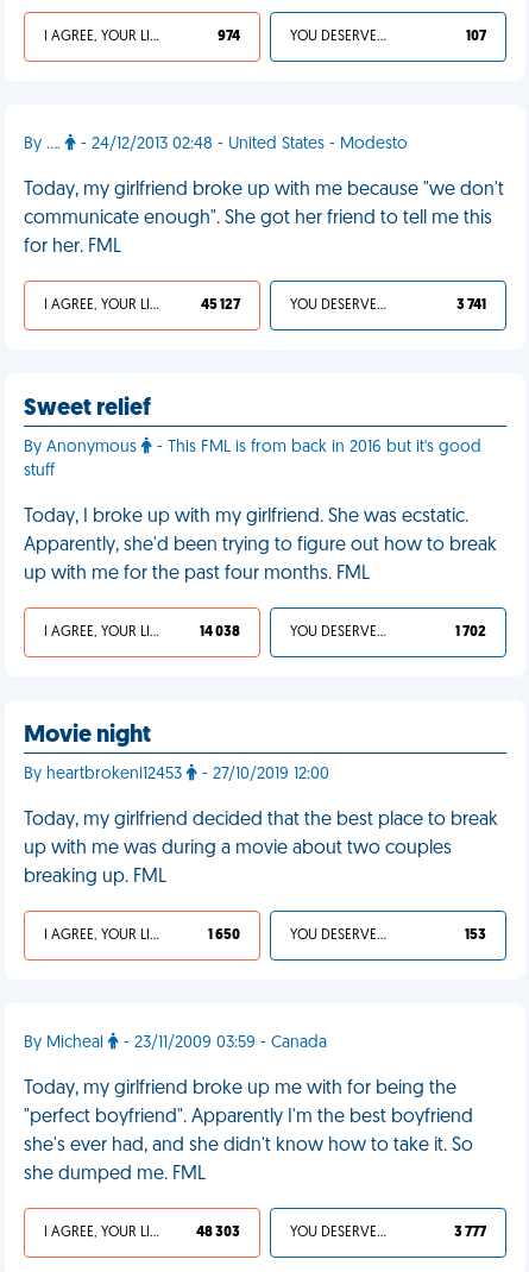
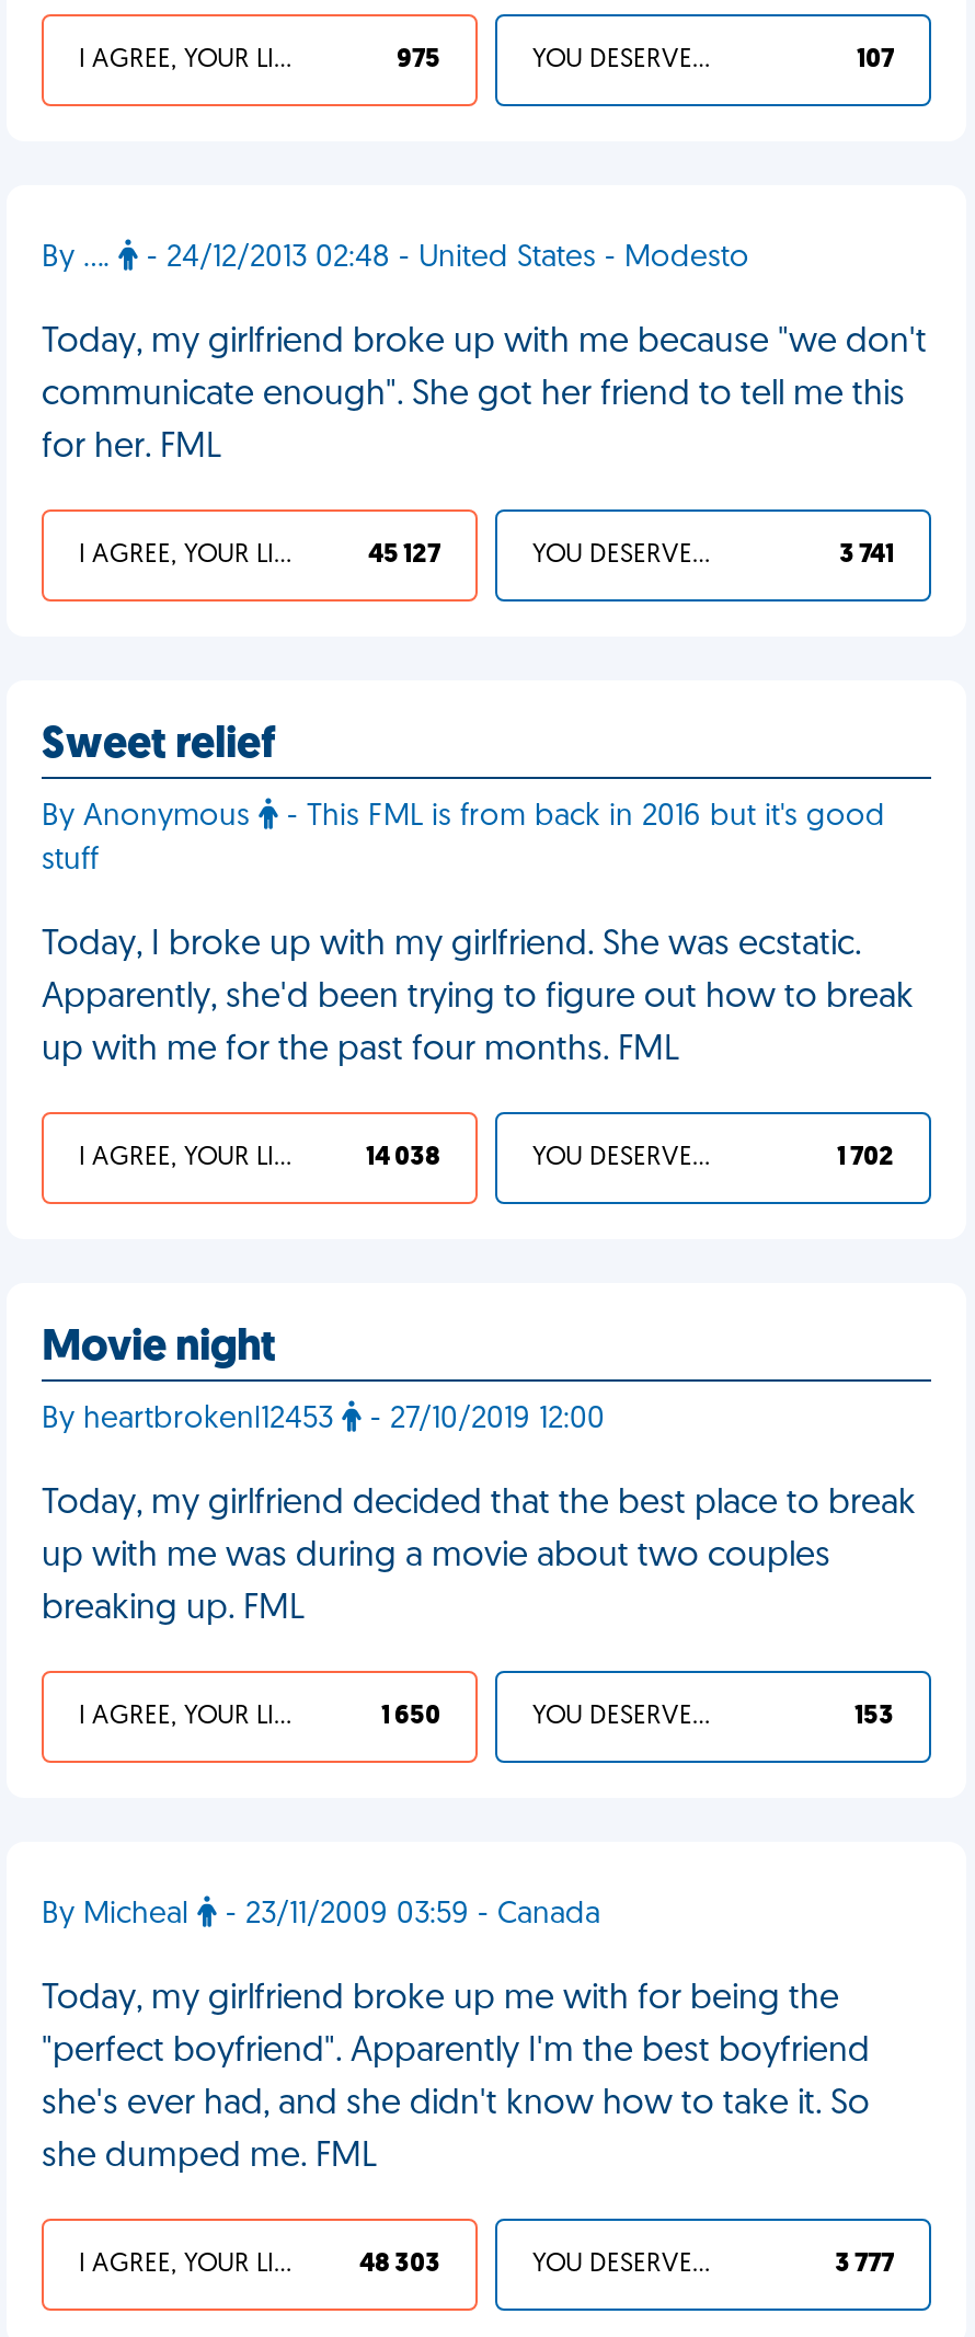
[218,30,240,44] 974 -> [397,47,440,73] 975

